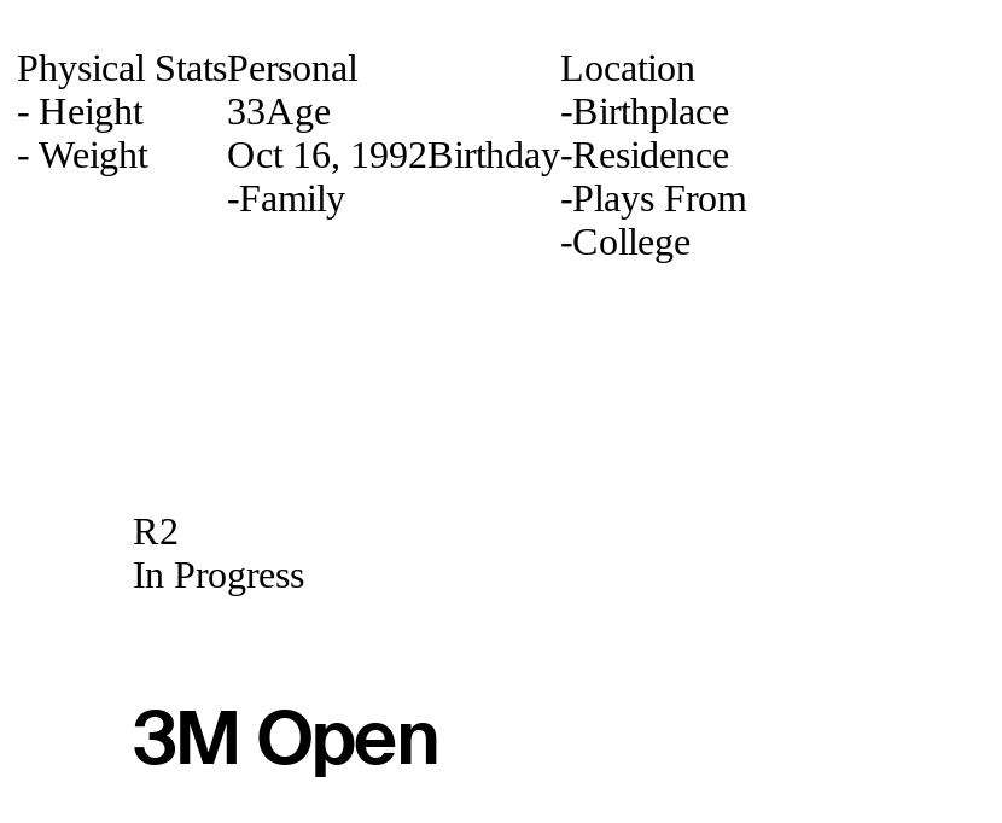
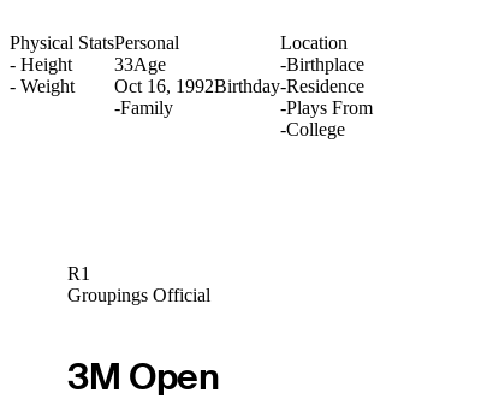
[133,511,304,595] R2 | In Progress -> [67,263,210,305] R1 | Groupings Official

